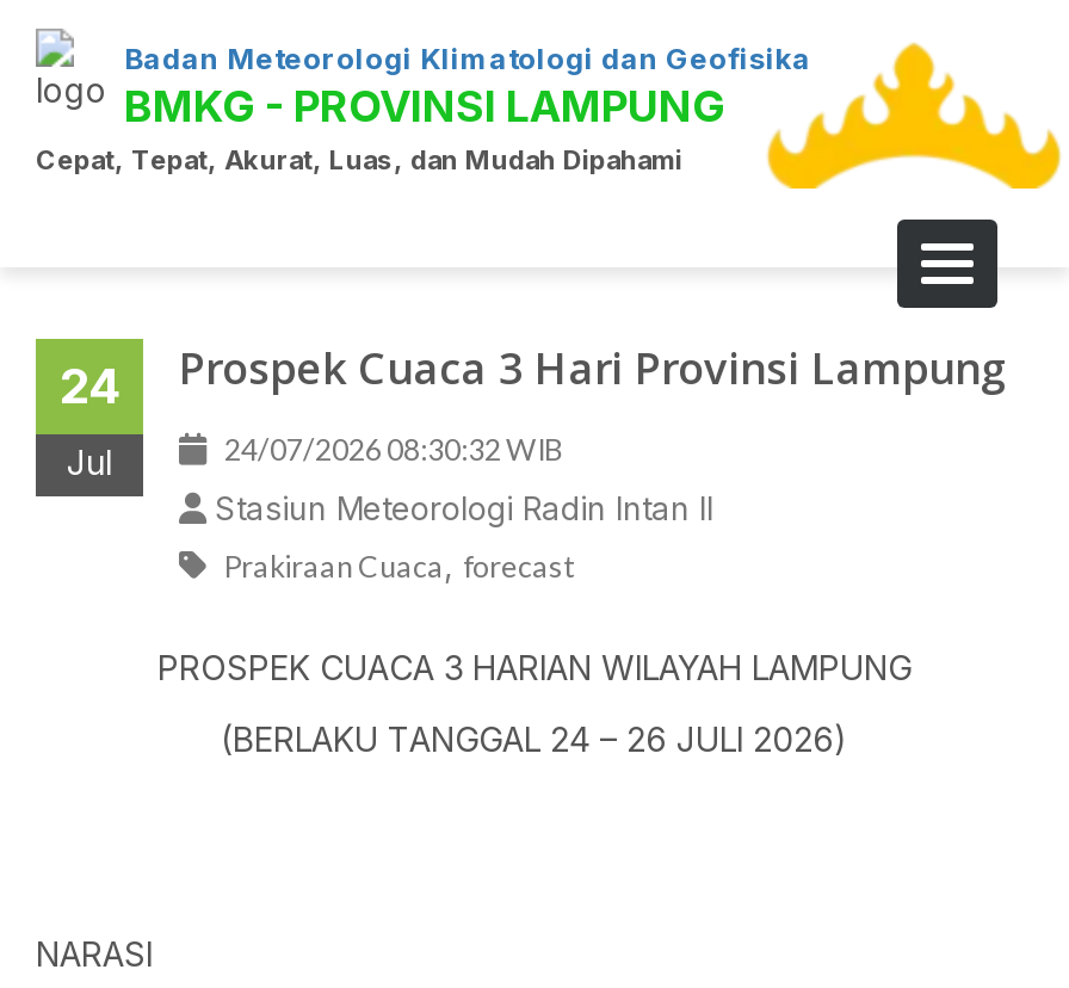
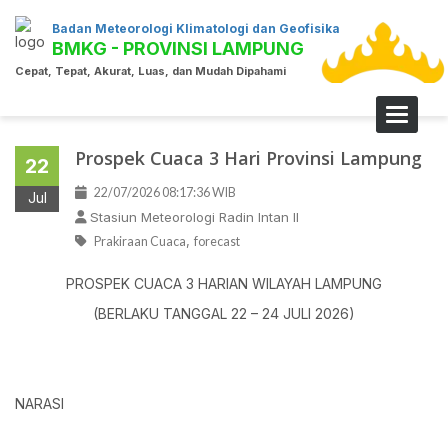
[60,339,1007,415] 24 Prospek Cuaca 3 Hari Provinsi Lampung -> [25,146,422,178] 22 Prospek Cuaca 3 Hari Provinsi Lampung
[224,432,563,468] 24/07/2026 08:30:32 WIB -> [94,185,236,200] 22/07/2026 08:17:36 WIB
[221,718,848,759] (BERLAKU TANGGAL 24 – 26 JULI 2026) -> [93,305,355,322] (BERLAKU TANGGAL 22 – 24 JULI 2026)

